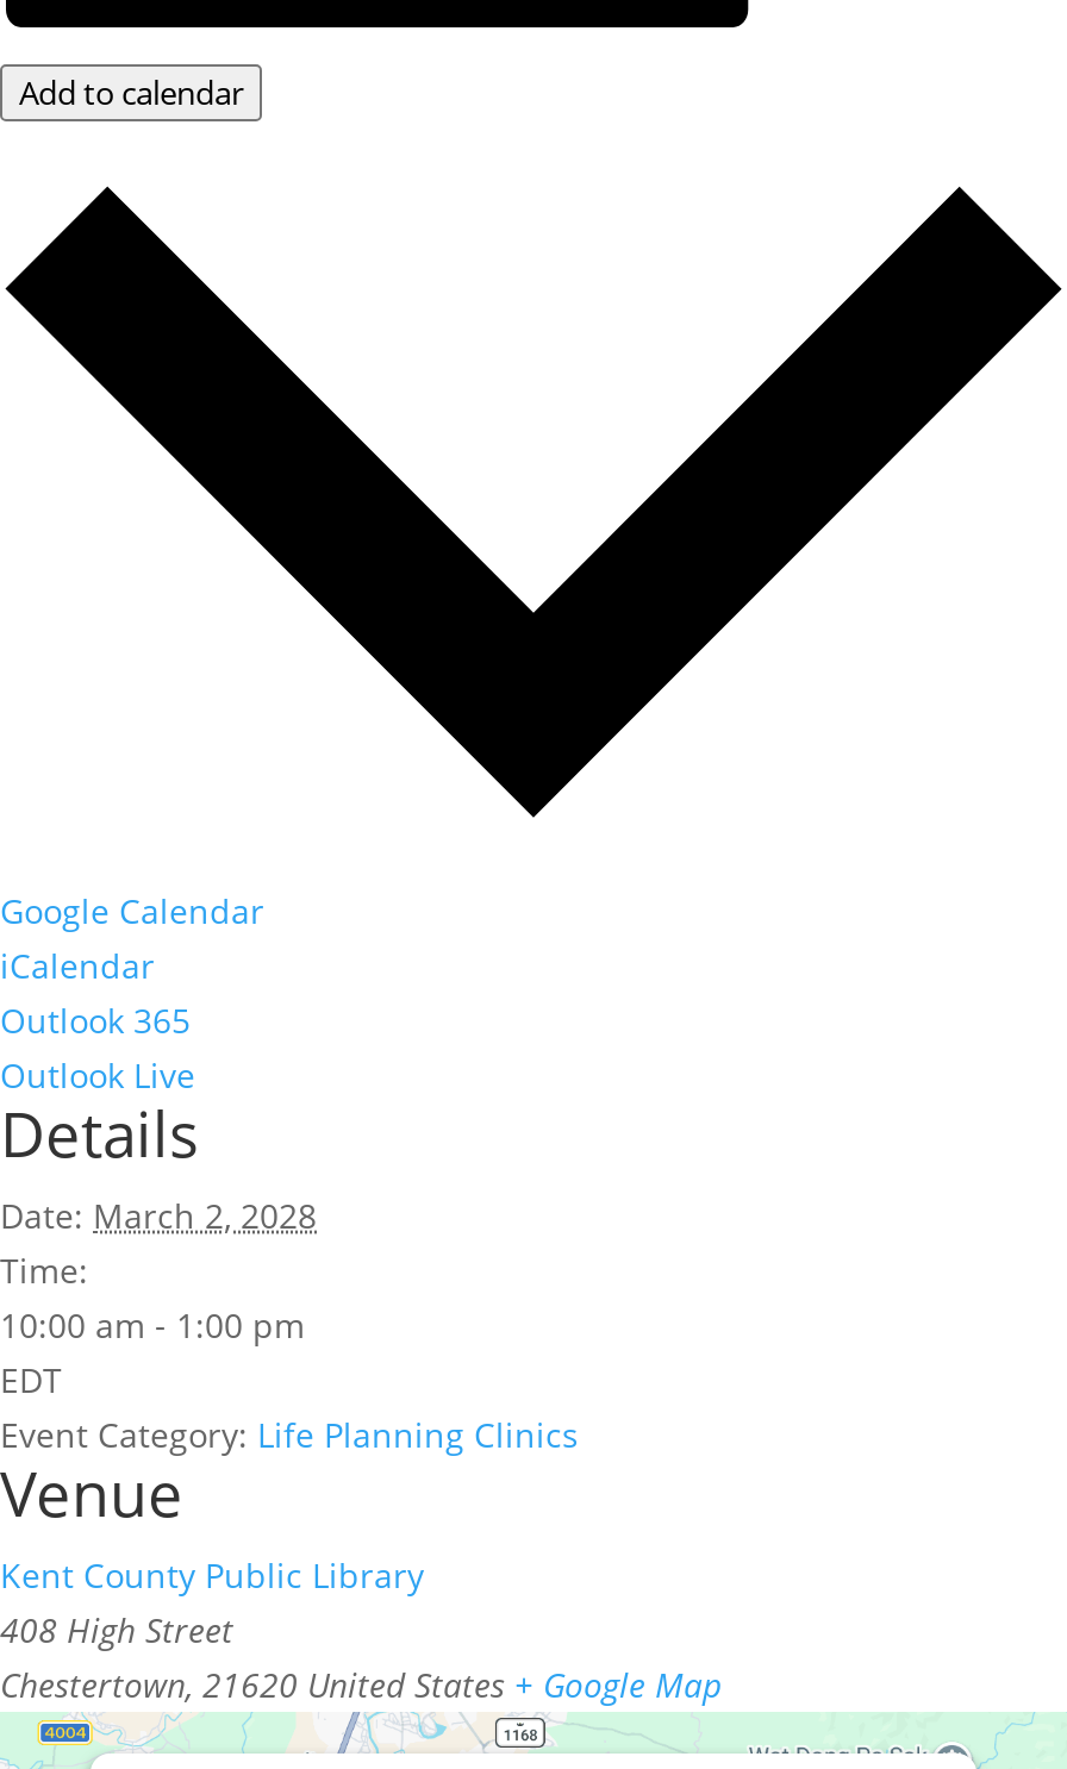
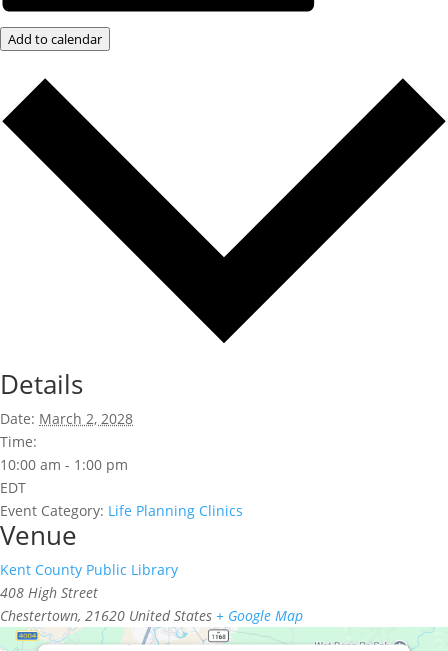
[0,888,264,1097] Google Calendar | iCalendar | Outlook 365 | Outlook Live -> none

